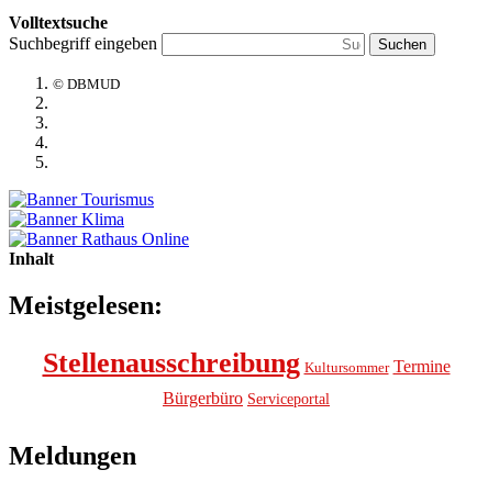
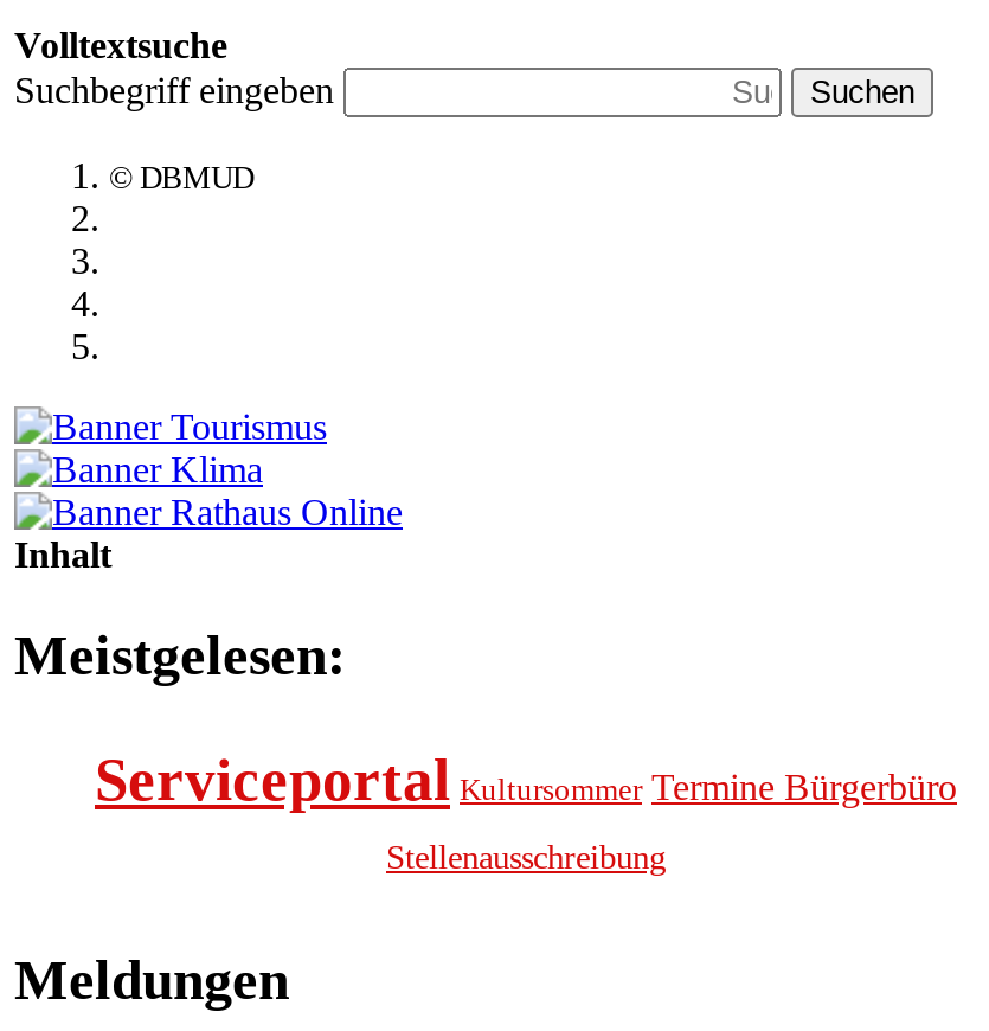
[42,347,450,407] Stellenausschreibung Kultursommer Termine | Bürgerbüro Serviceportal -> [95,745,957,875] Serviceportal Kultursommer Termine Bürgerbüro | Stellenausschreibung

